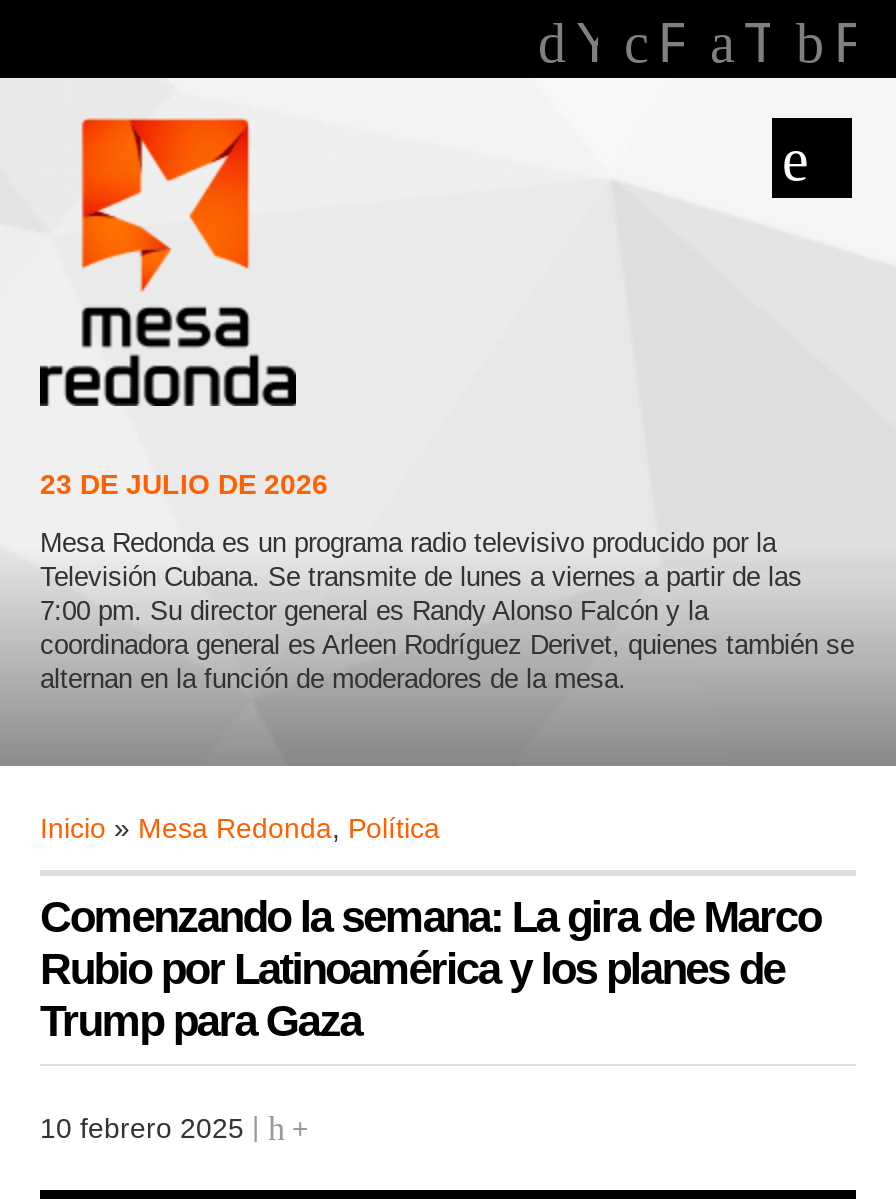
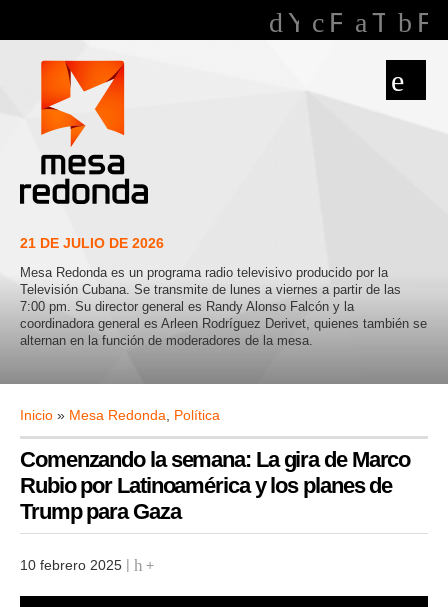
[40,468,328,500] 23 DE JULIO DE 2026 -> [20,235,164,251] 21 DE JULIO DE 2026

